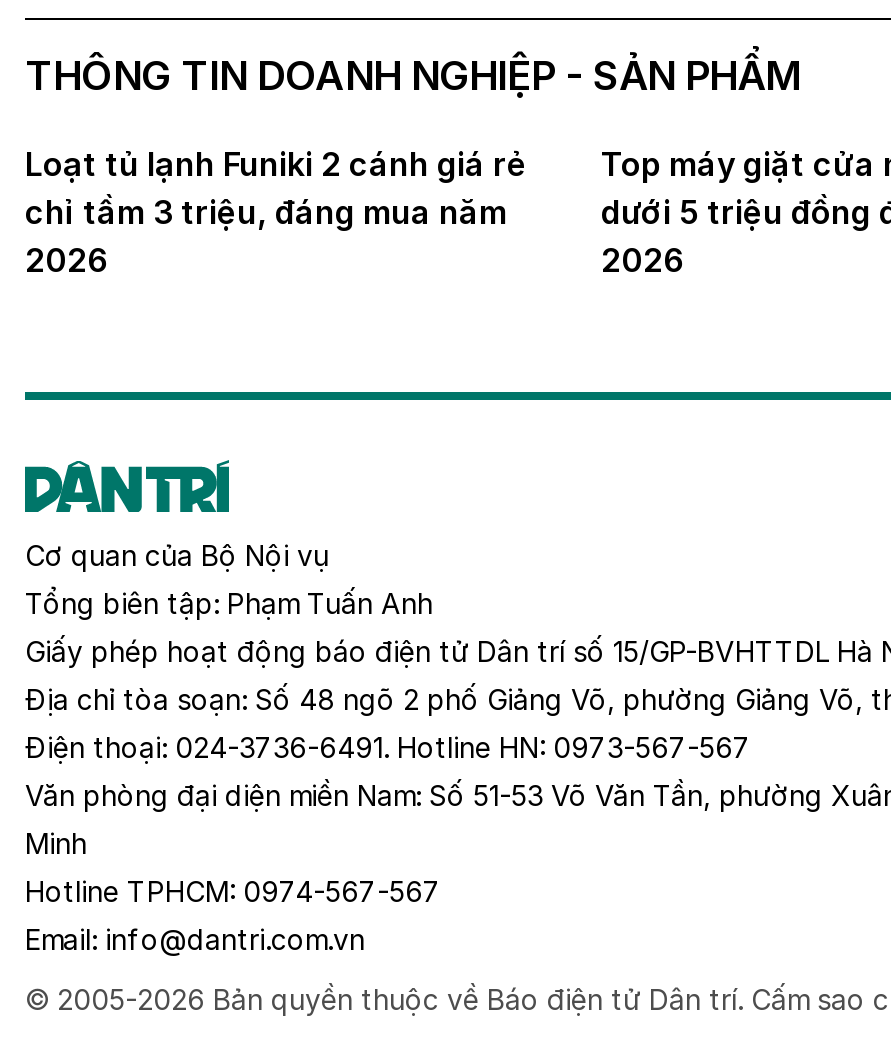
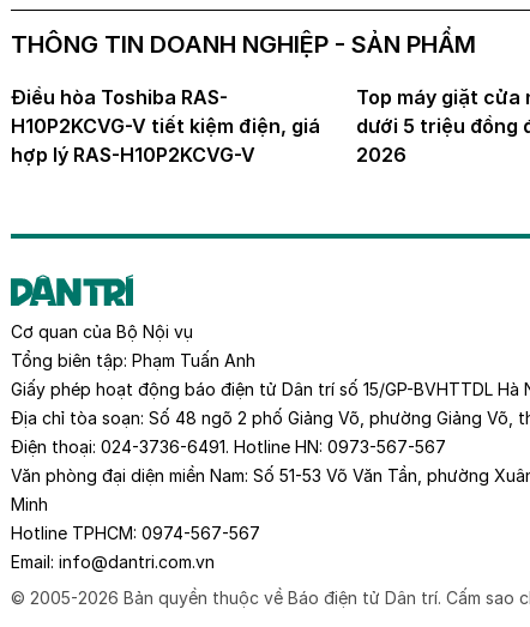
[25,144,527,280] Loạt tủ lạnh Funiki 2 cánh giá rẻ | chỉ tầm 3 triệu, đáng mua năm | 2026 -> [11,85,320,167] Điều hòa Toshiba RAS- | H10P2KCVG-V tiết kiệm điện, giá | hợp lý RAS-H10P2KCVG-V

